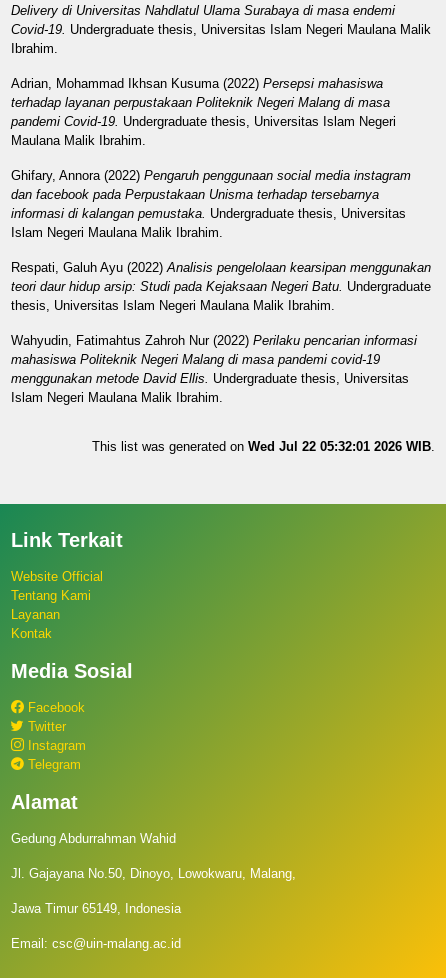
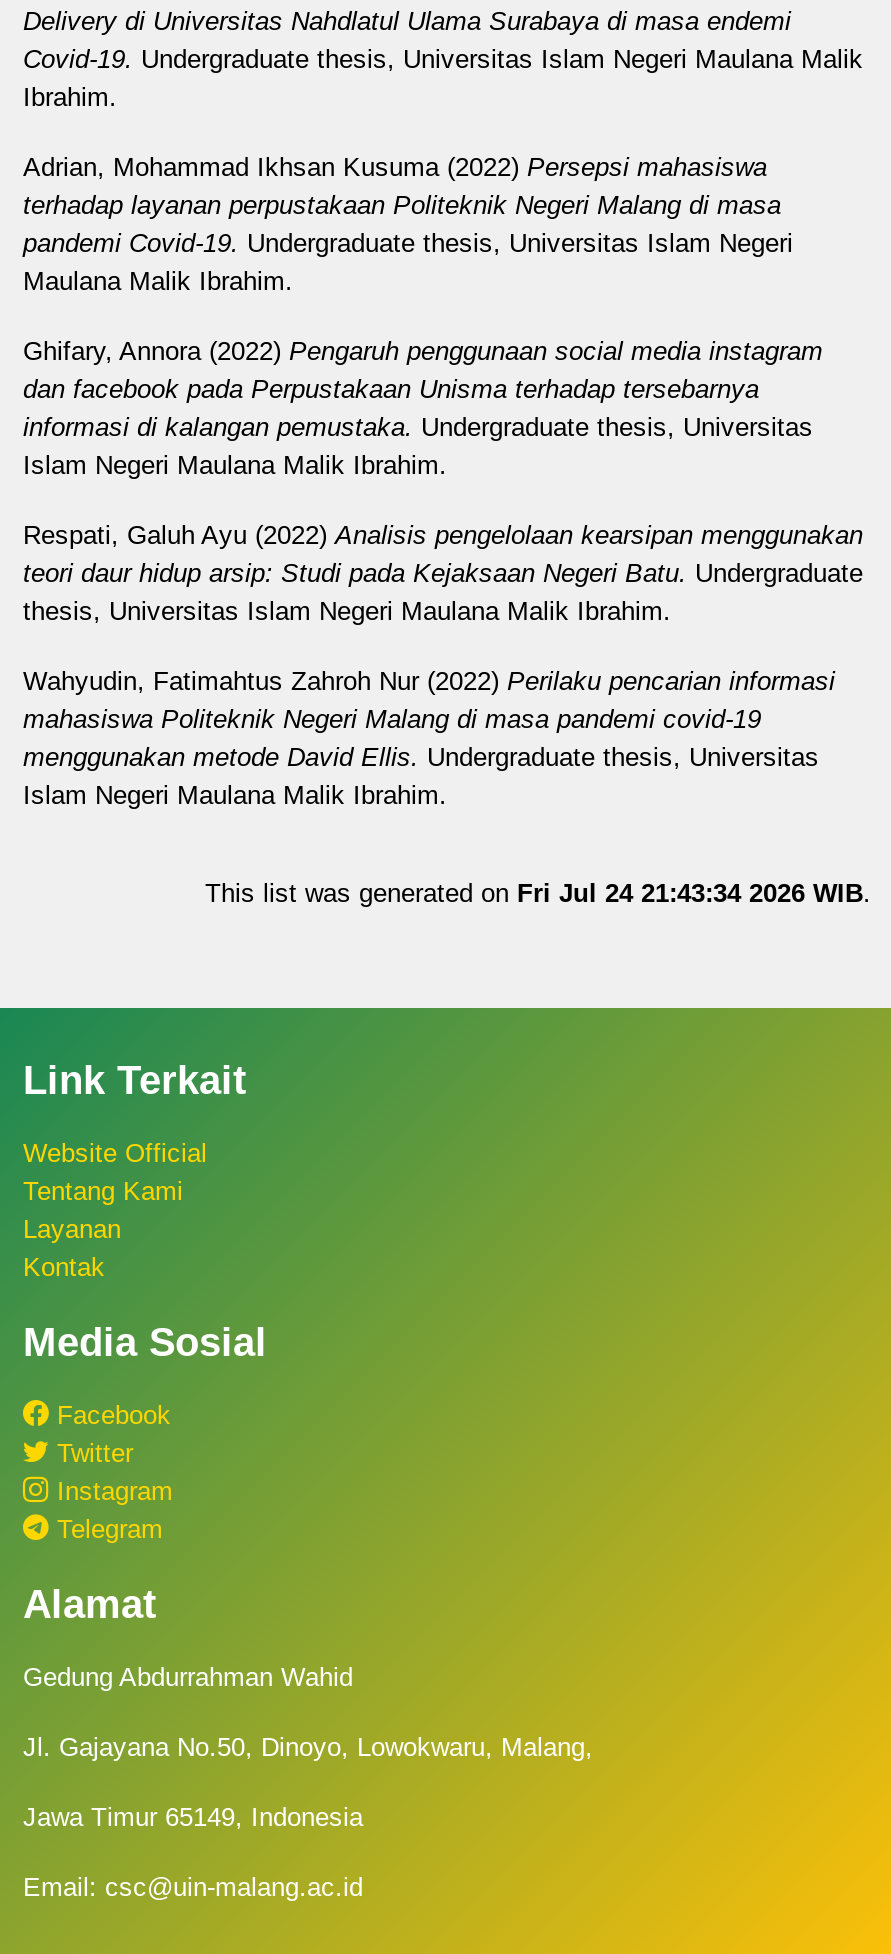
[92,439,435,454] This list was generated on Wed Jul 22 05:32:01 2026 WIB. -> [205,878,871,908] This list was generated on Fri Jul 24 21:43:34 2026 WIB.

